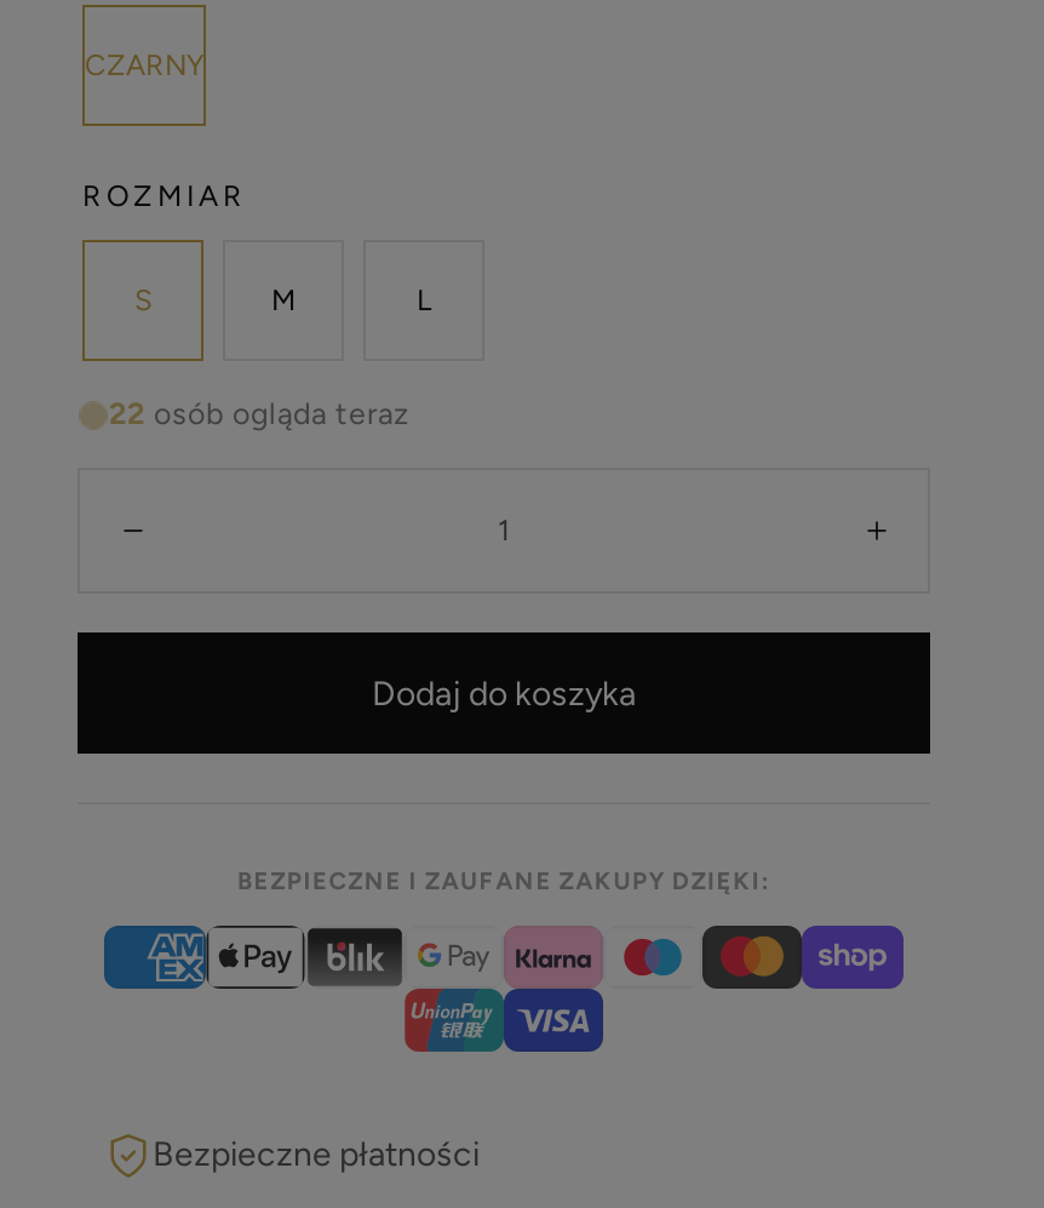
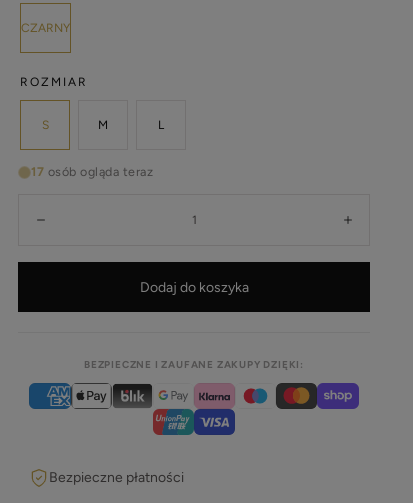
[109,395,409,431] 22 osób ogląda teraz -> [31,164,153,179] 17 osób ogląda teraz

